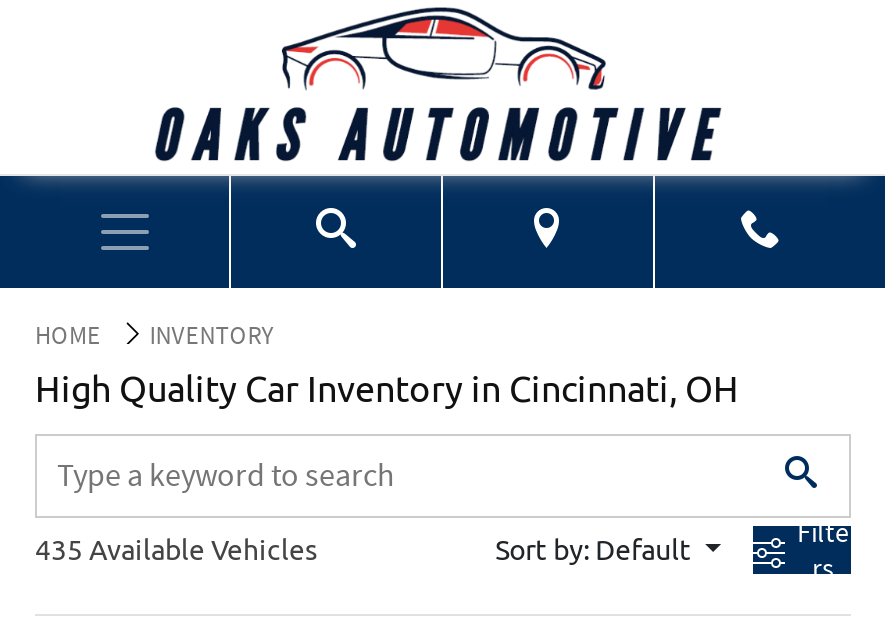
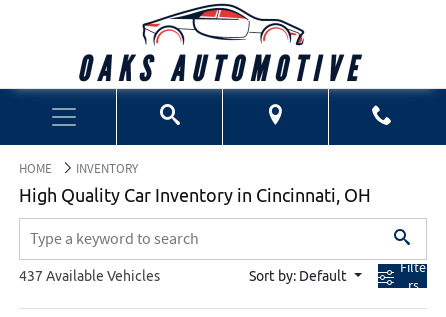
[35,534,317,566] 435 Available Vehicles -> [19,268,160,284] 437 Available Vehicles

